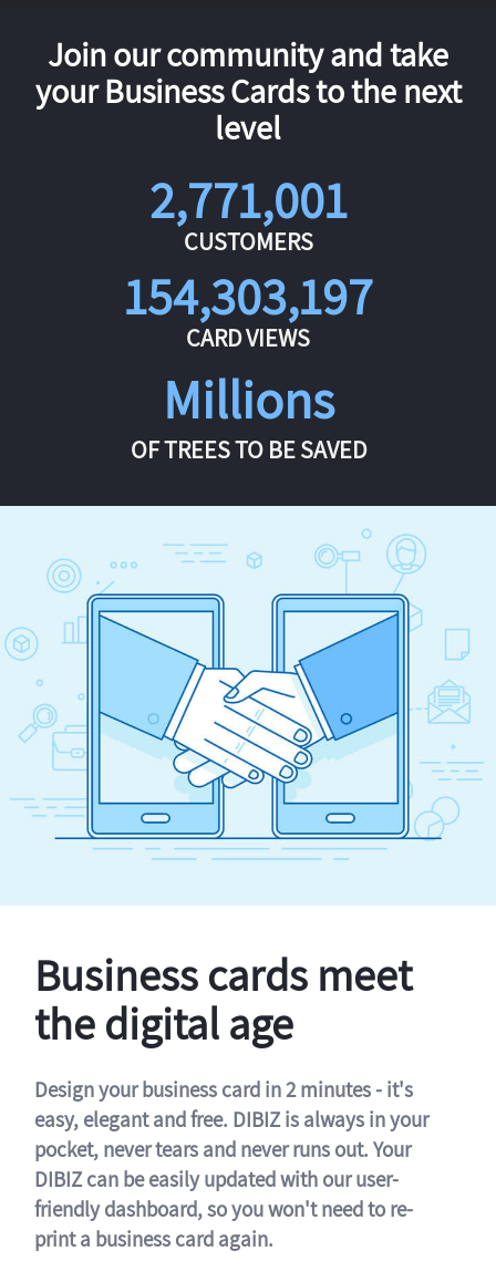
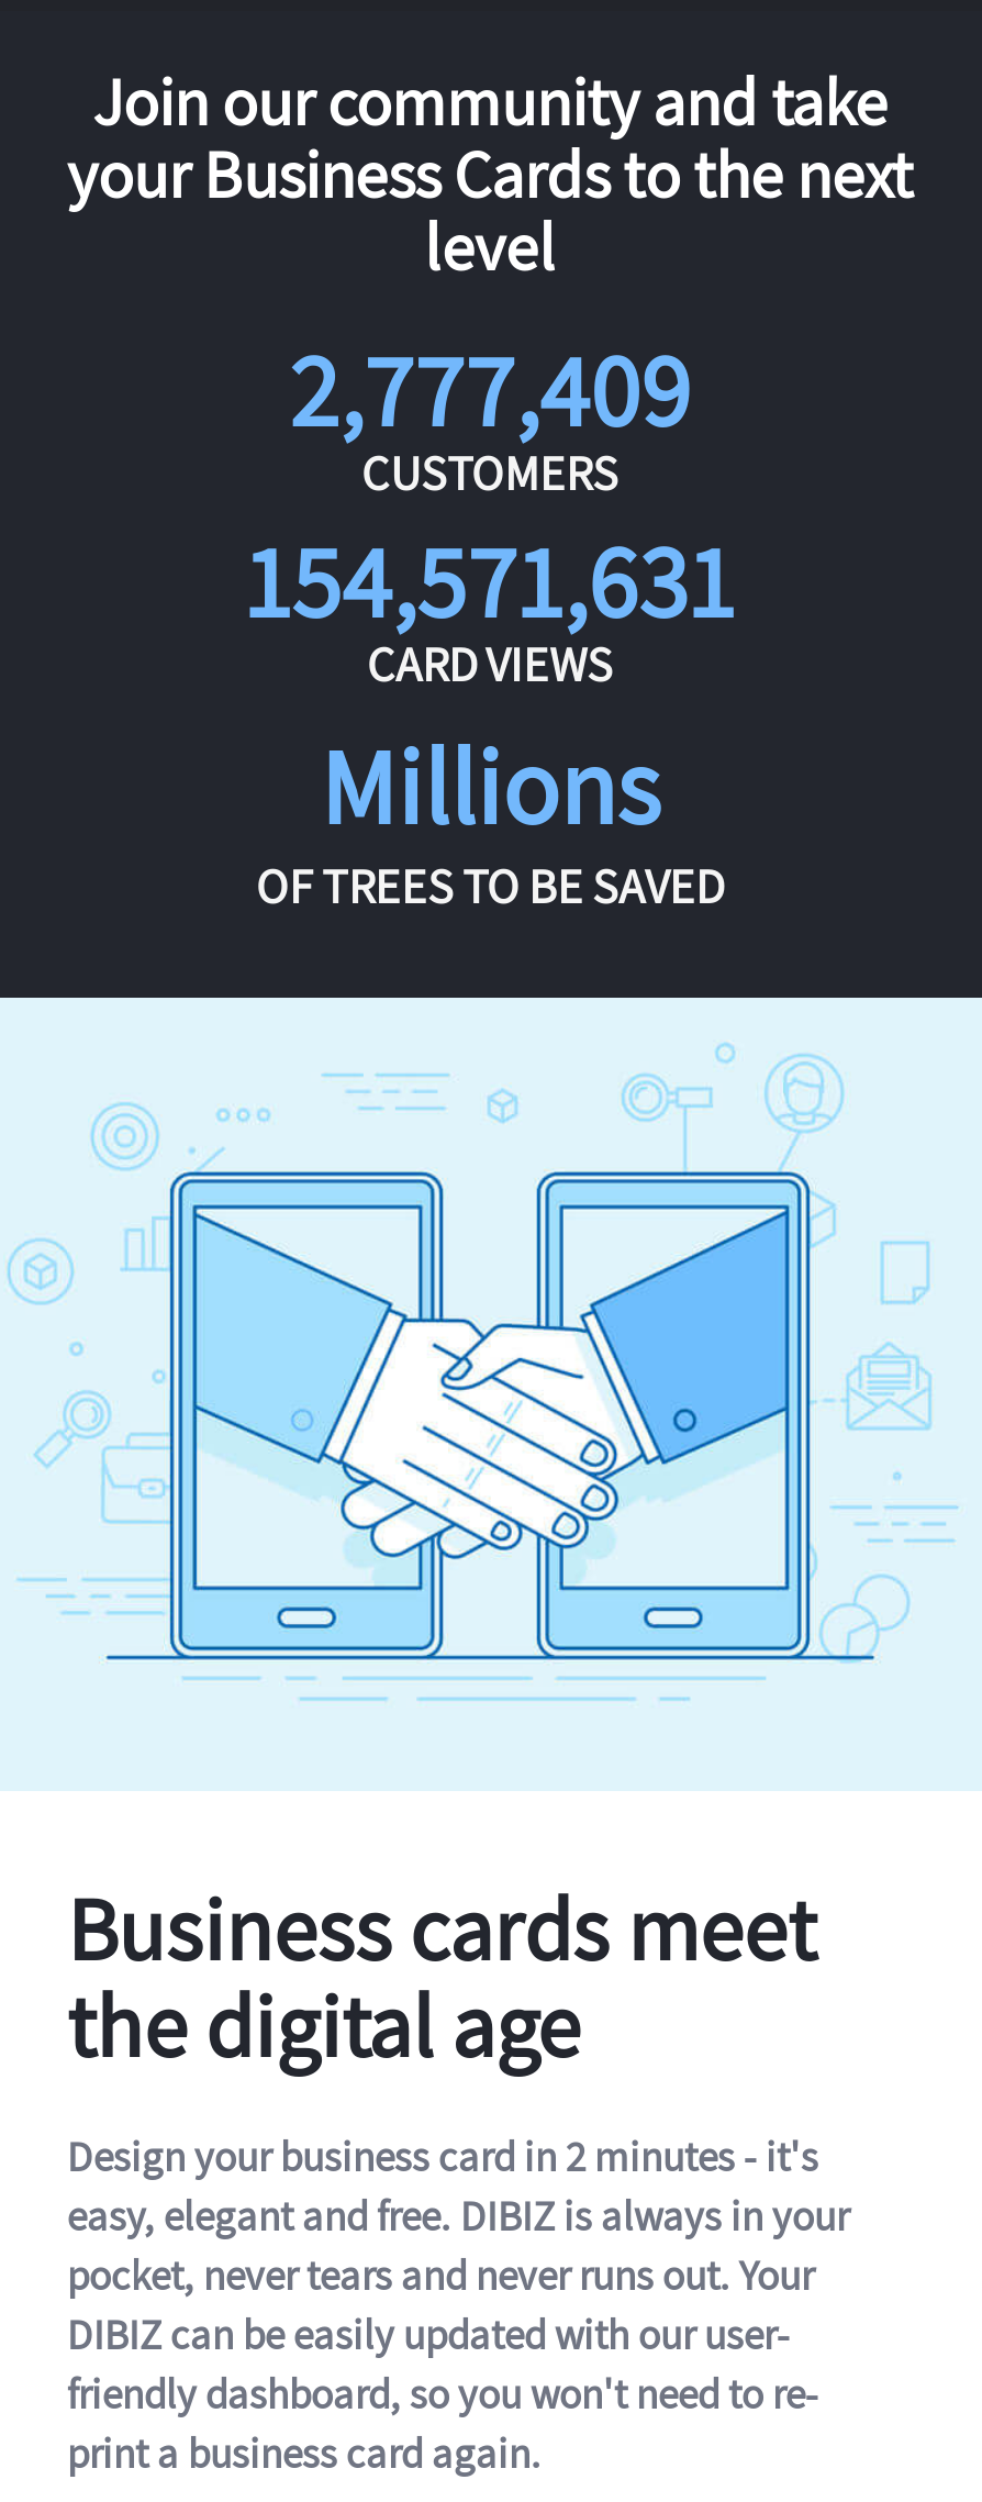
[149,166,347,232] 2,771,001 -> [289,324,691,456] 2,777,409
[123,262,373,329] 154,303,197 -> [245,515,735,647] 154,571,631

